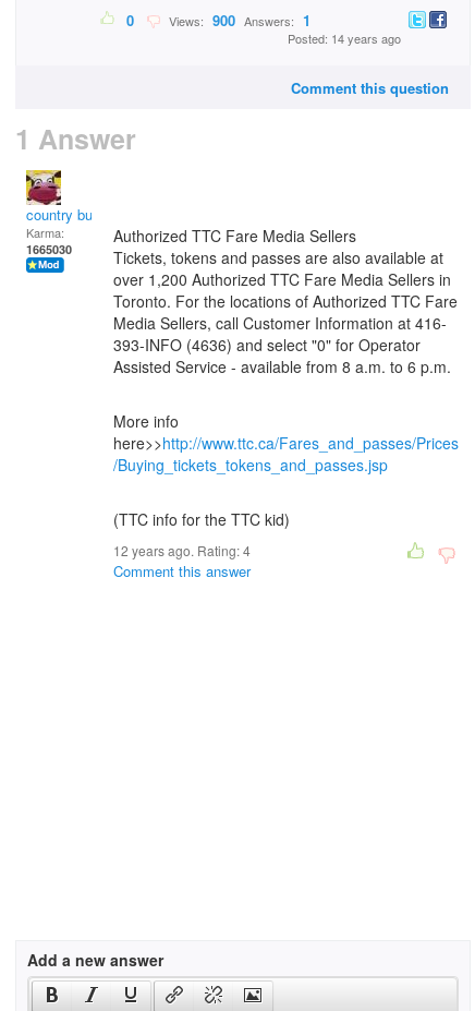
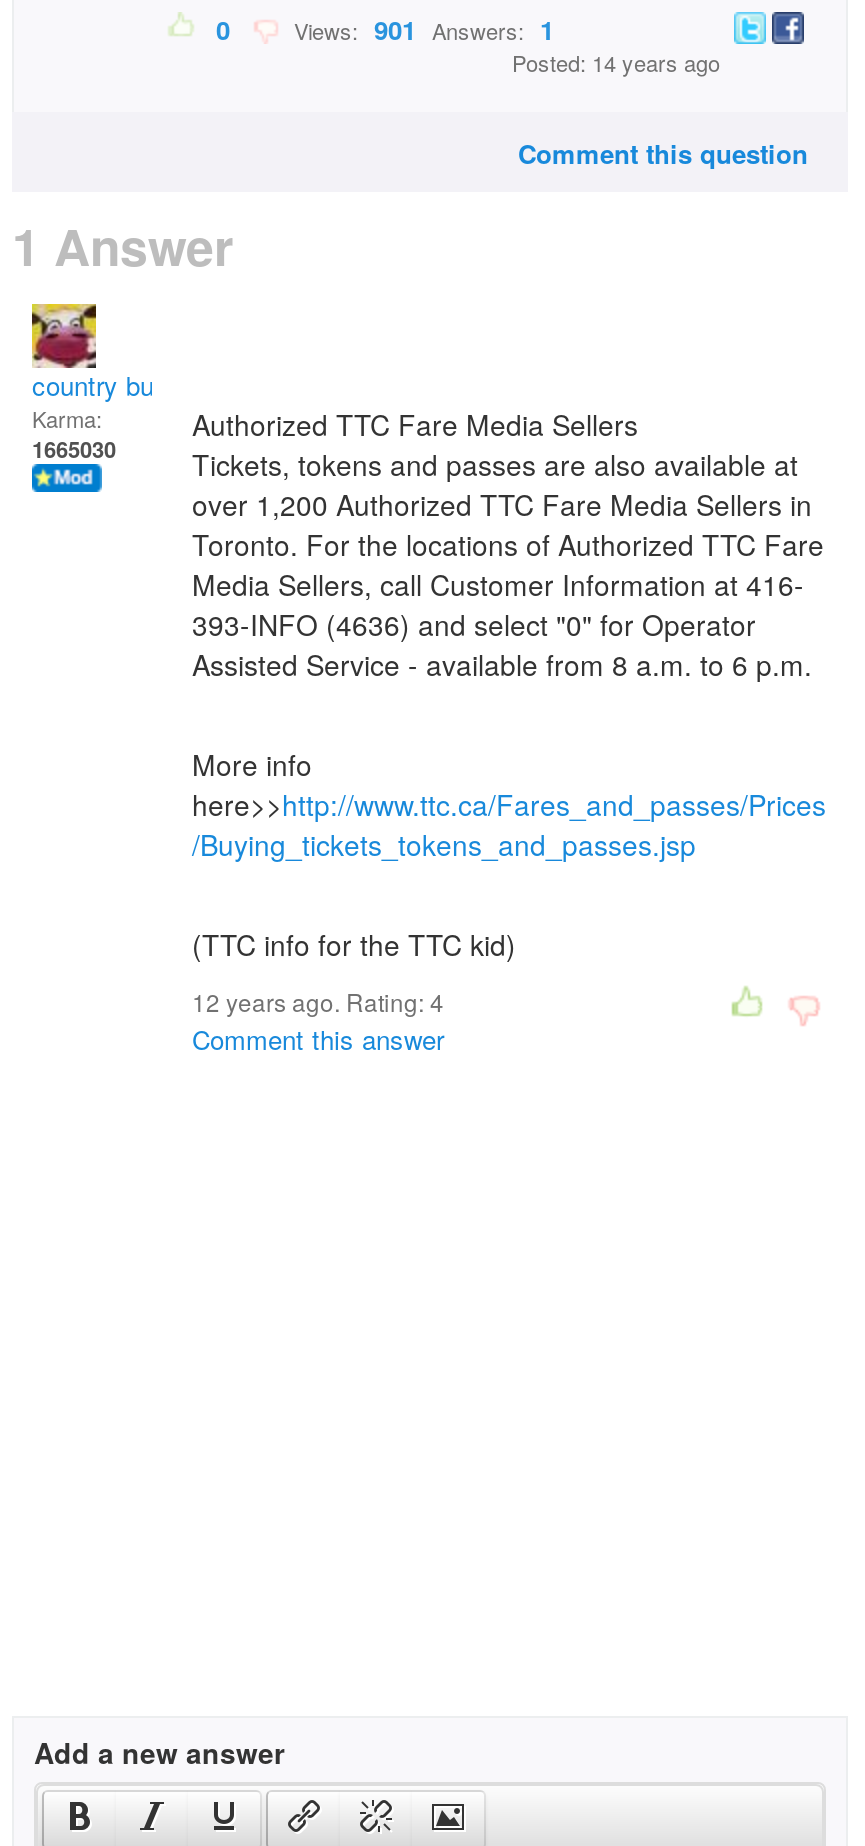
[162,10,310,31] Views: 900 Answers: 1 -> [282,10,554,48] Views: 901 Answers: 1

